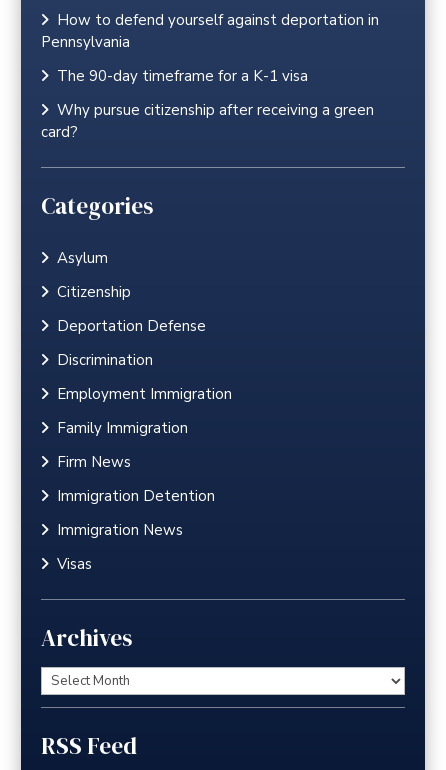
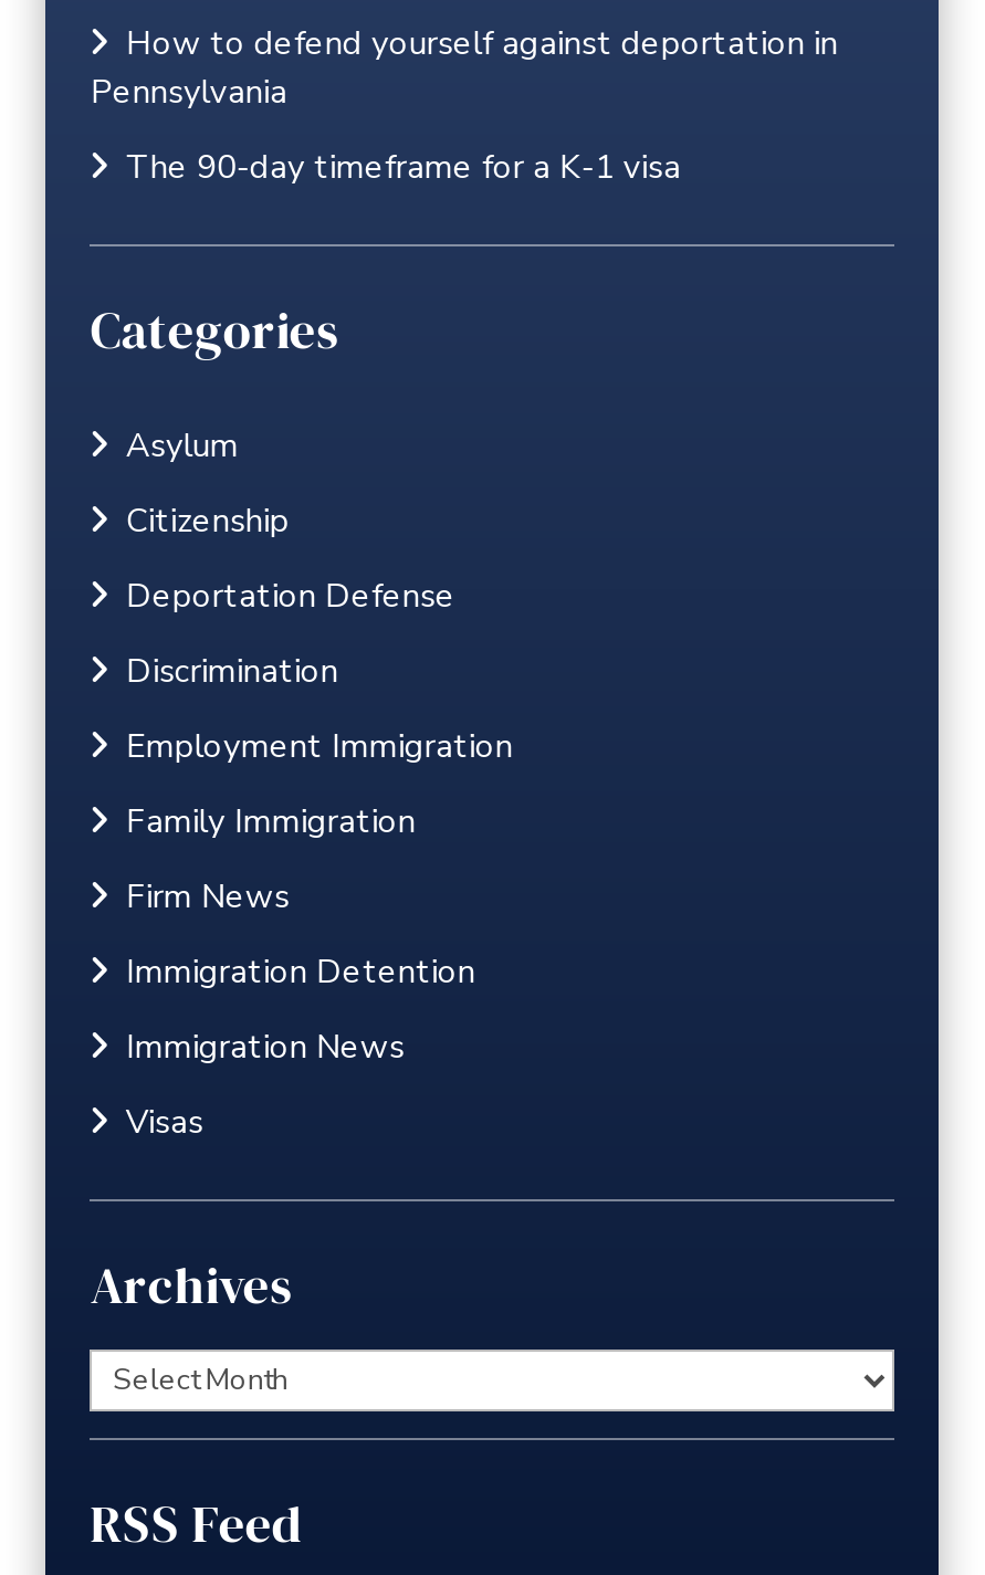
[41,99,374,141] Why pursue citizenship after receiving a green | card? -> none

